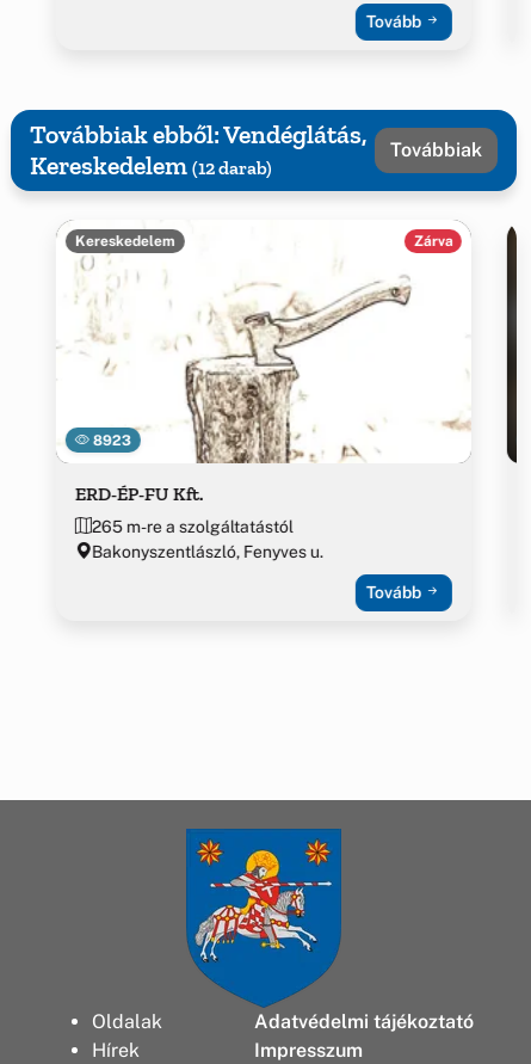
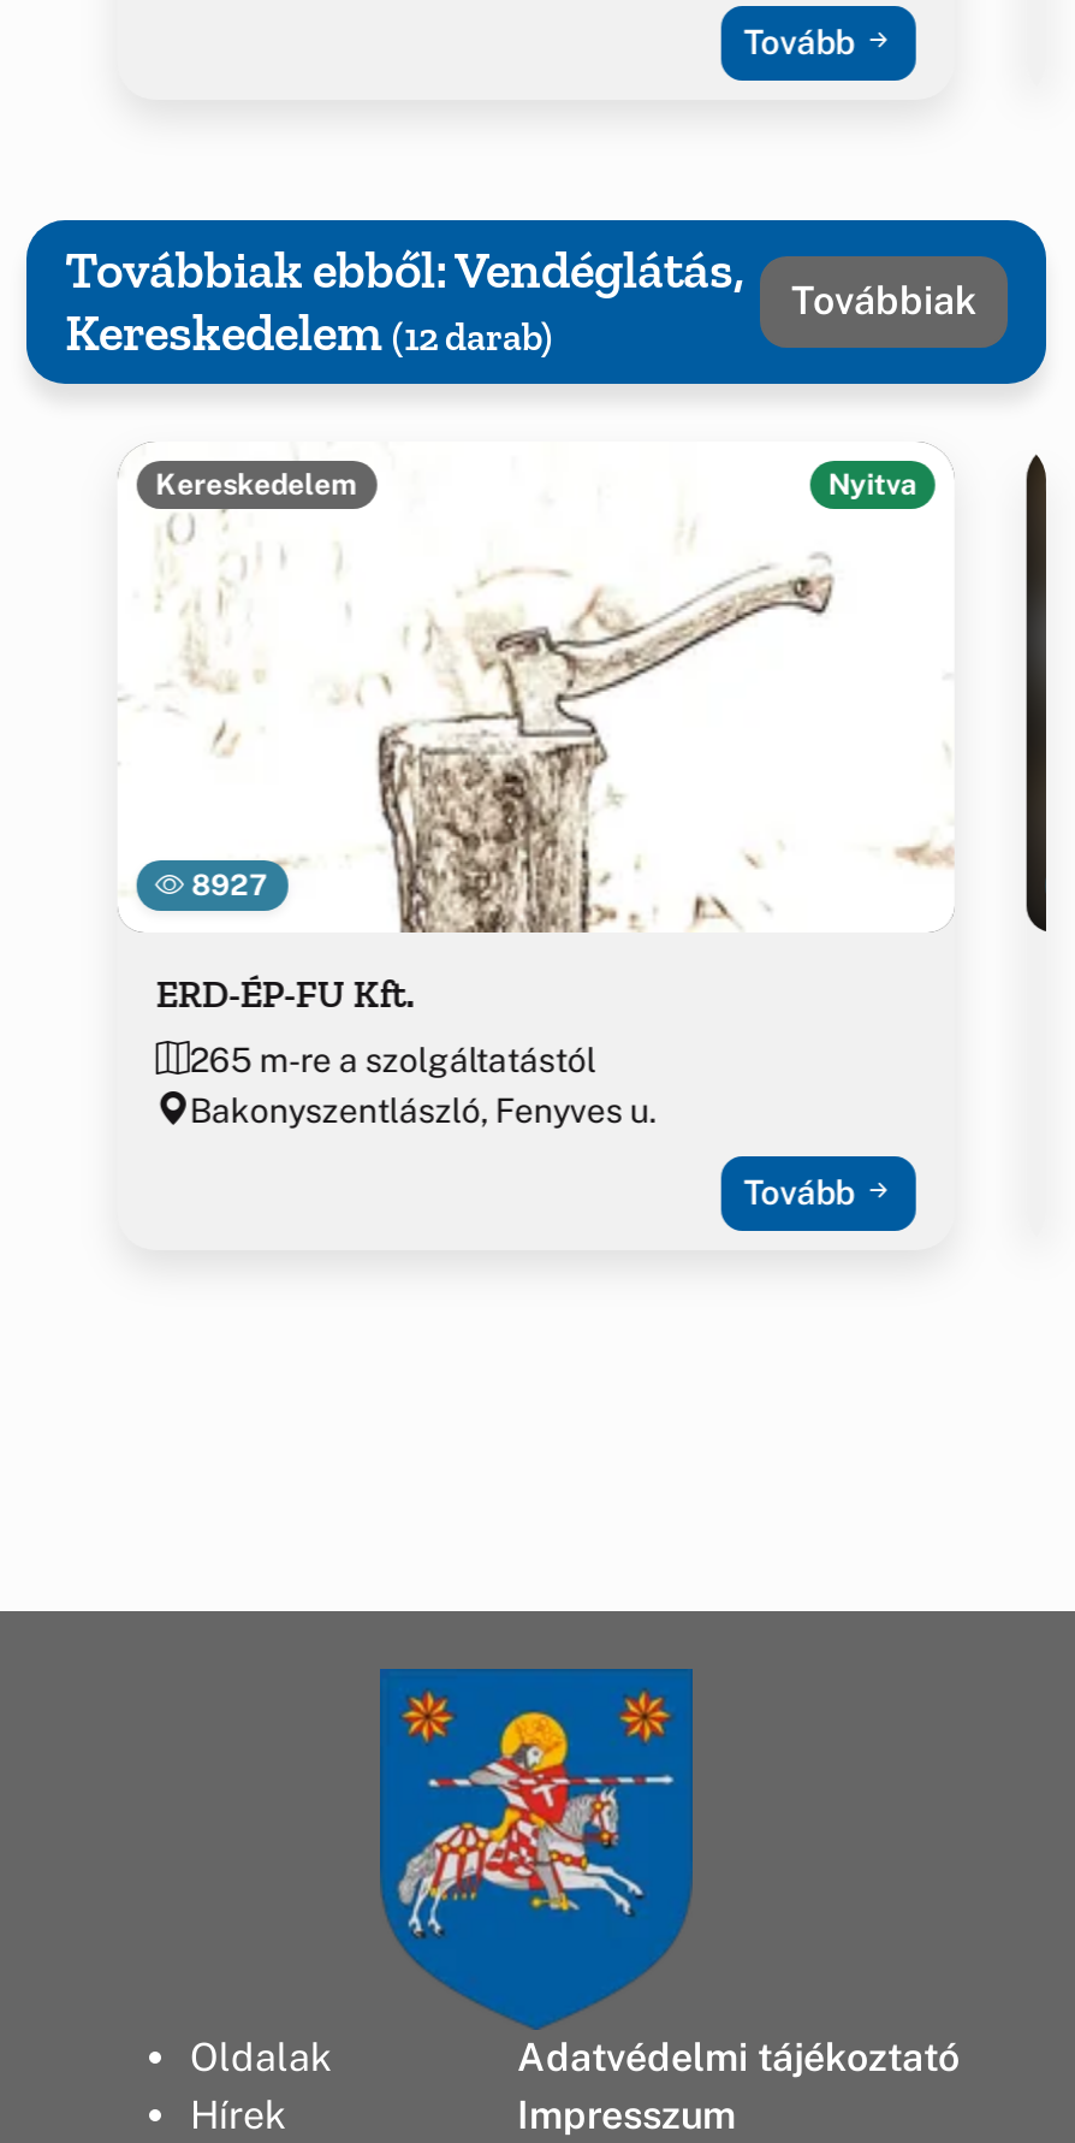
[413,233,453,249] Zárva -> [828,467,917,501] Nyitva
[89,432,131,448] 8923 -> [184,869,268,902] 8927

